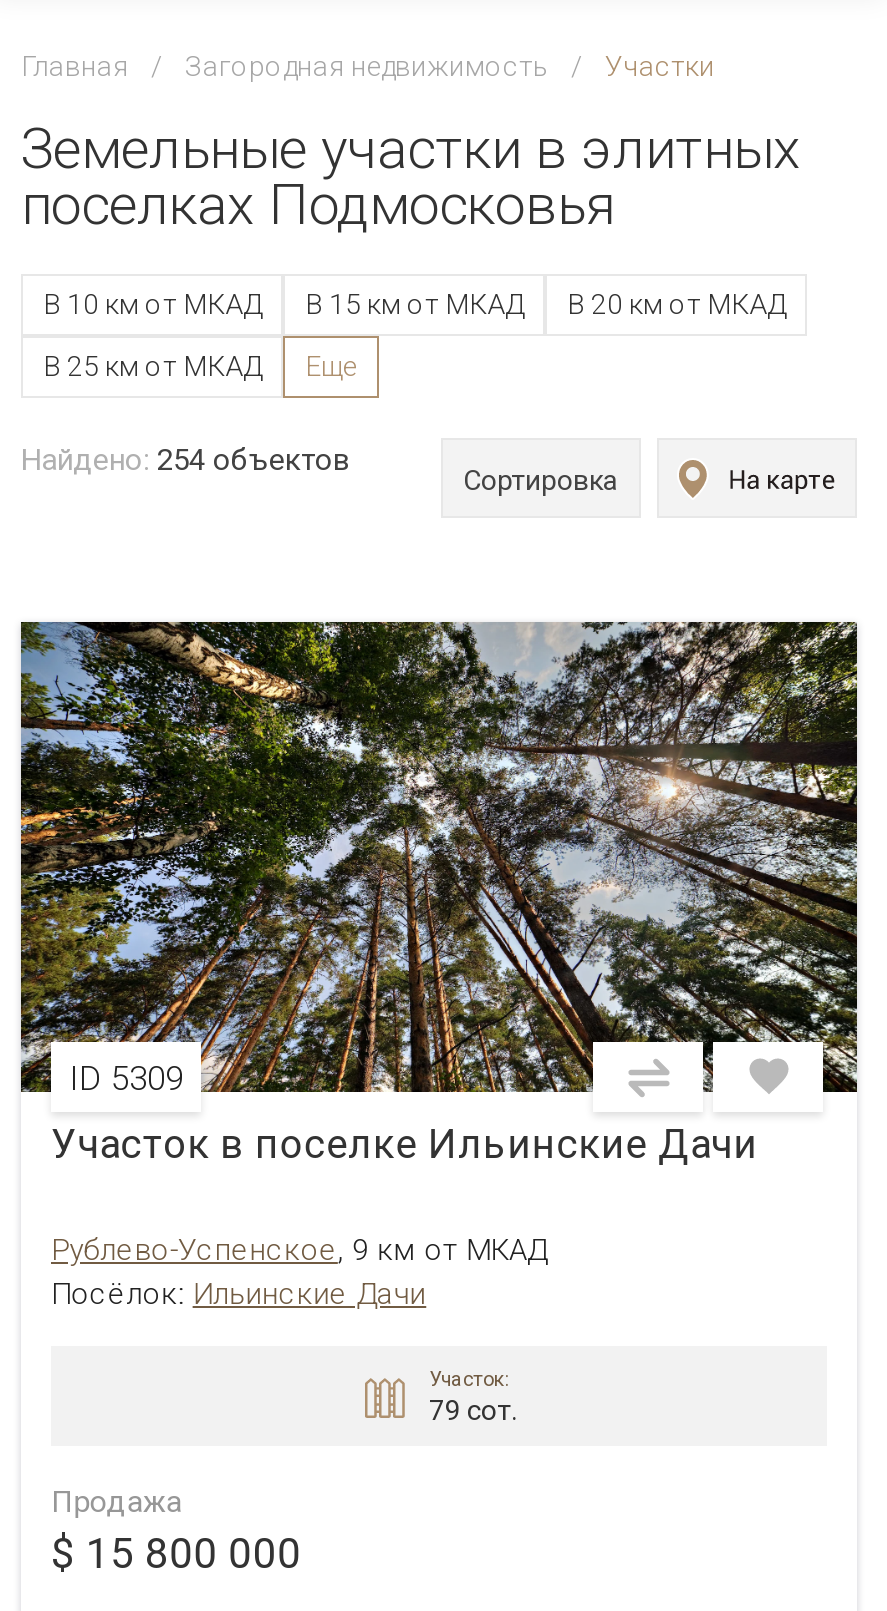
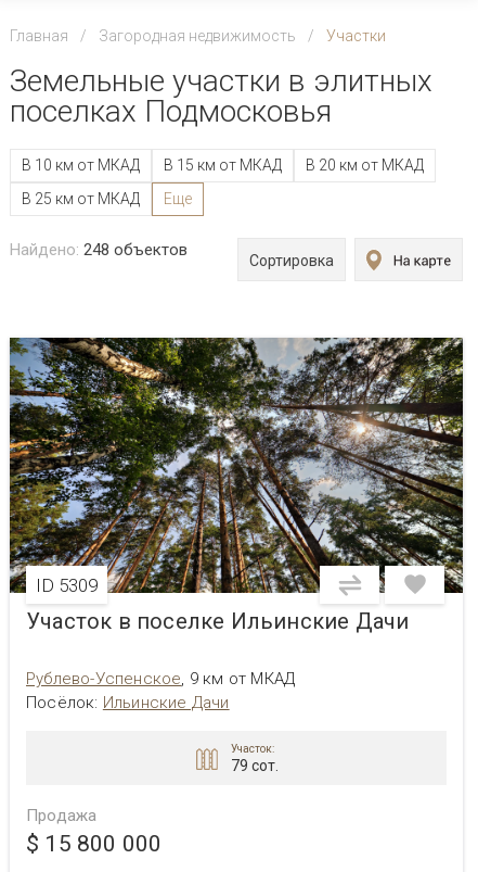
[21,442,349,478] Найдено: 254 объектов -> [10,240,188,260] Найдено: 248 объектов

